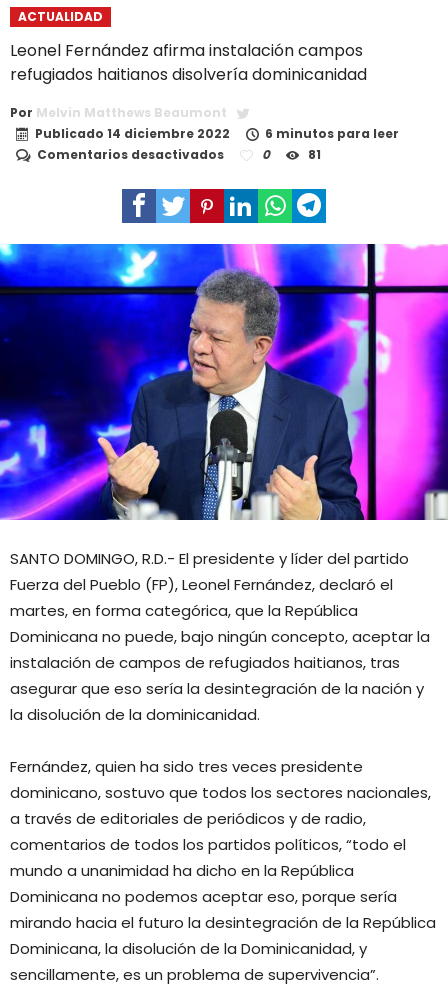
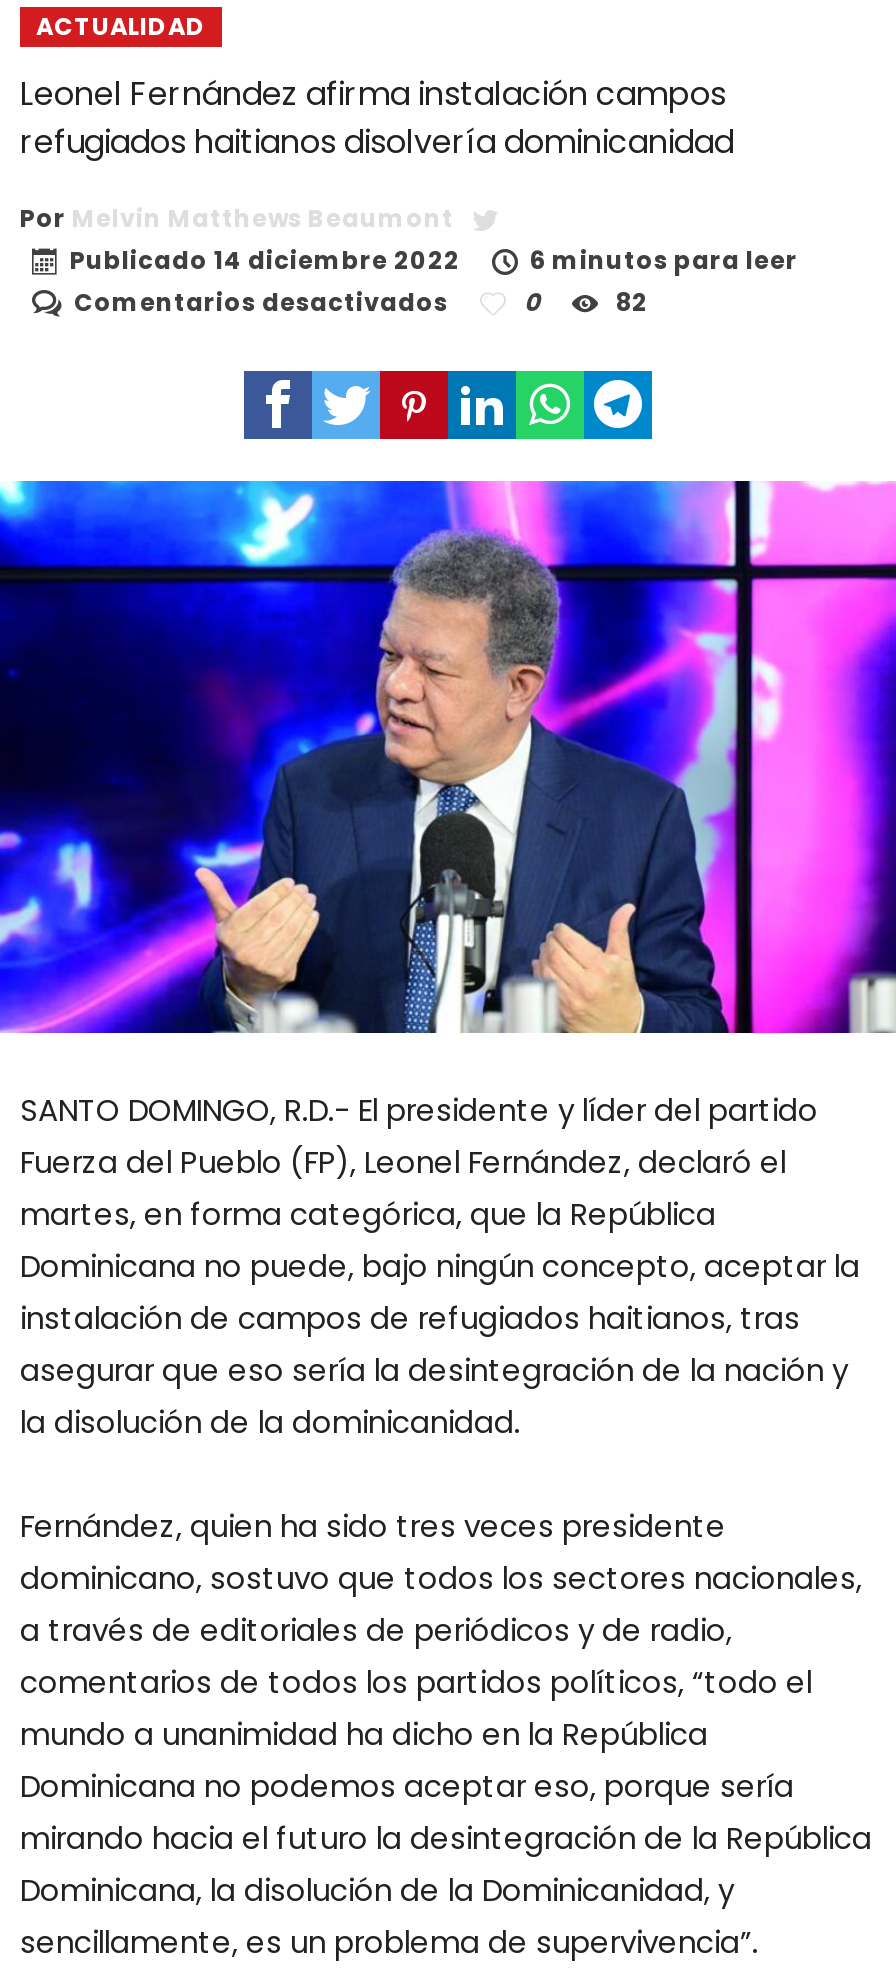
[305,146,321,163] 81 -> [610,285,648,319] 82

